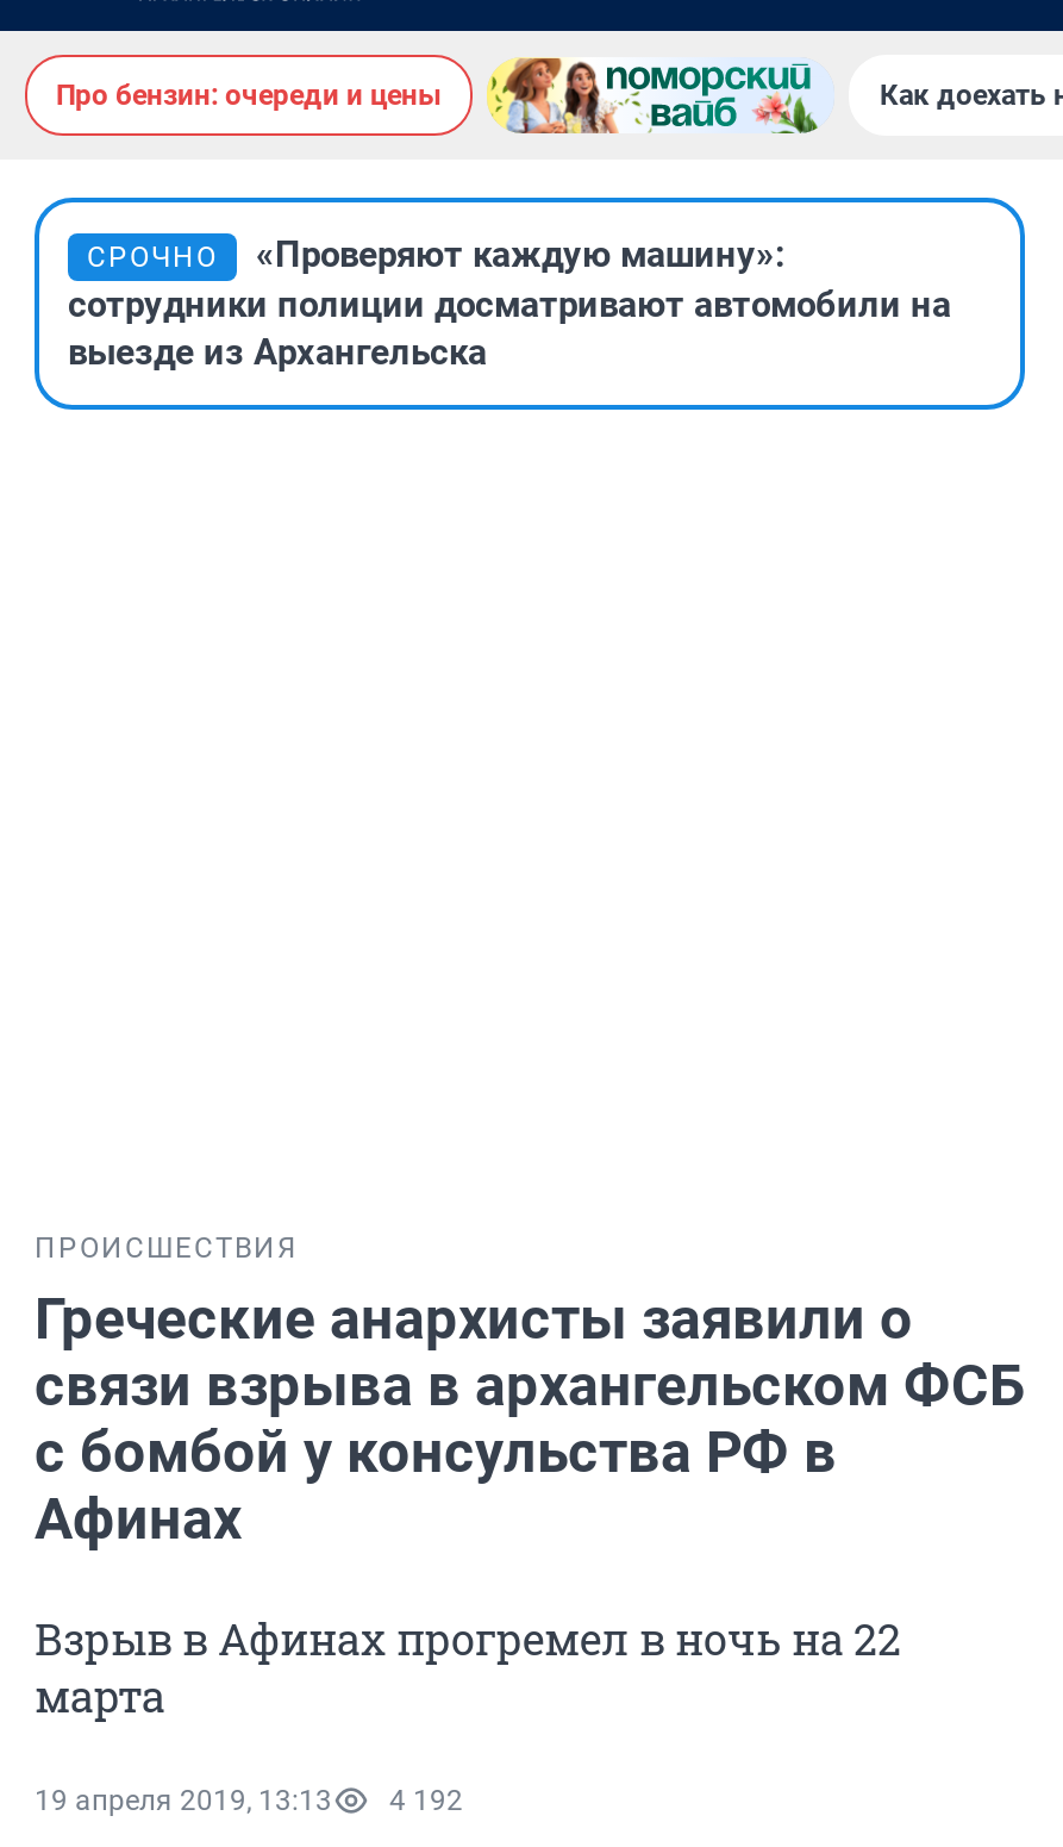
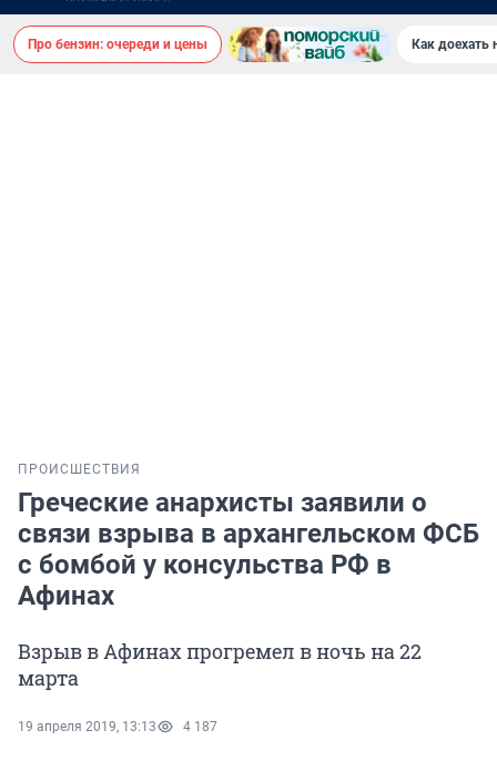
[32,195,1027,412] [image] | СРОЧНО | «Проверяют каждую машину»: | сотрудники полиции досматривают автомобили на | выезде из Архангельска -> none
[35,1784,463,1817] 19 апреля 2019, 13:13 4 192 -> [18,719,217,735] 19 апреля 2019, 13:13 4 187

